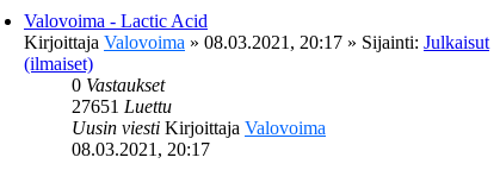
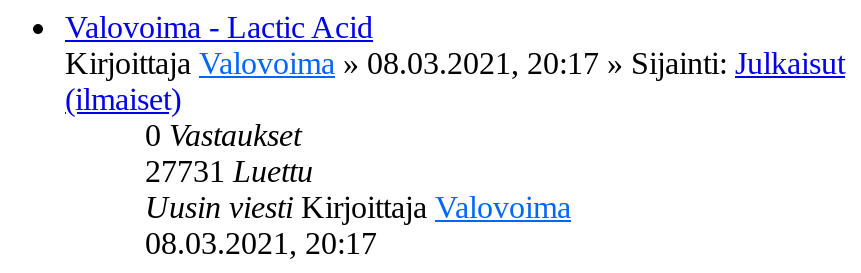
[72,96,172,116] 27651 Luettu -> [145,154,313,188] 27731 Luettu

